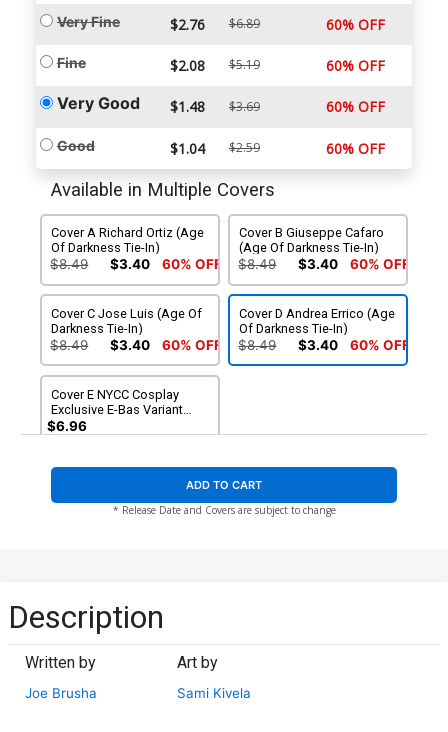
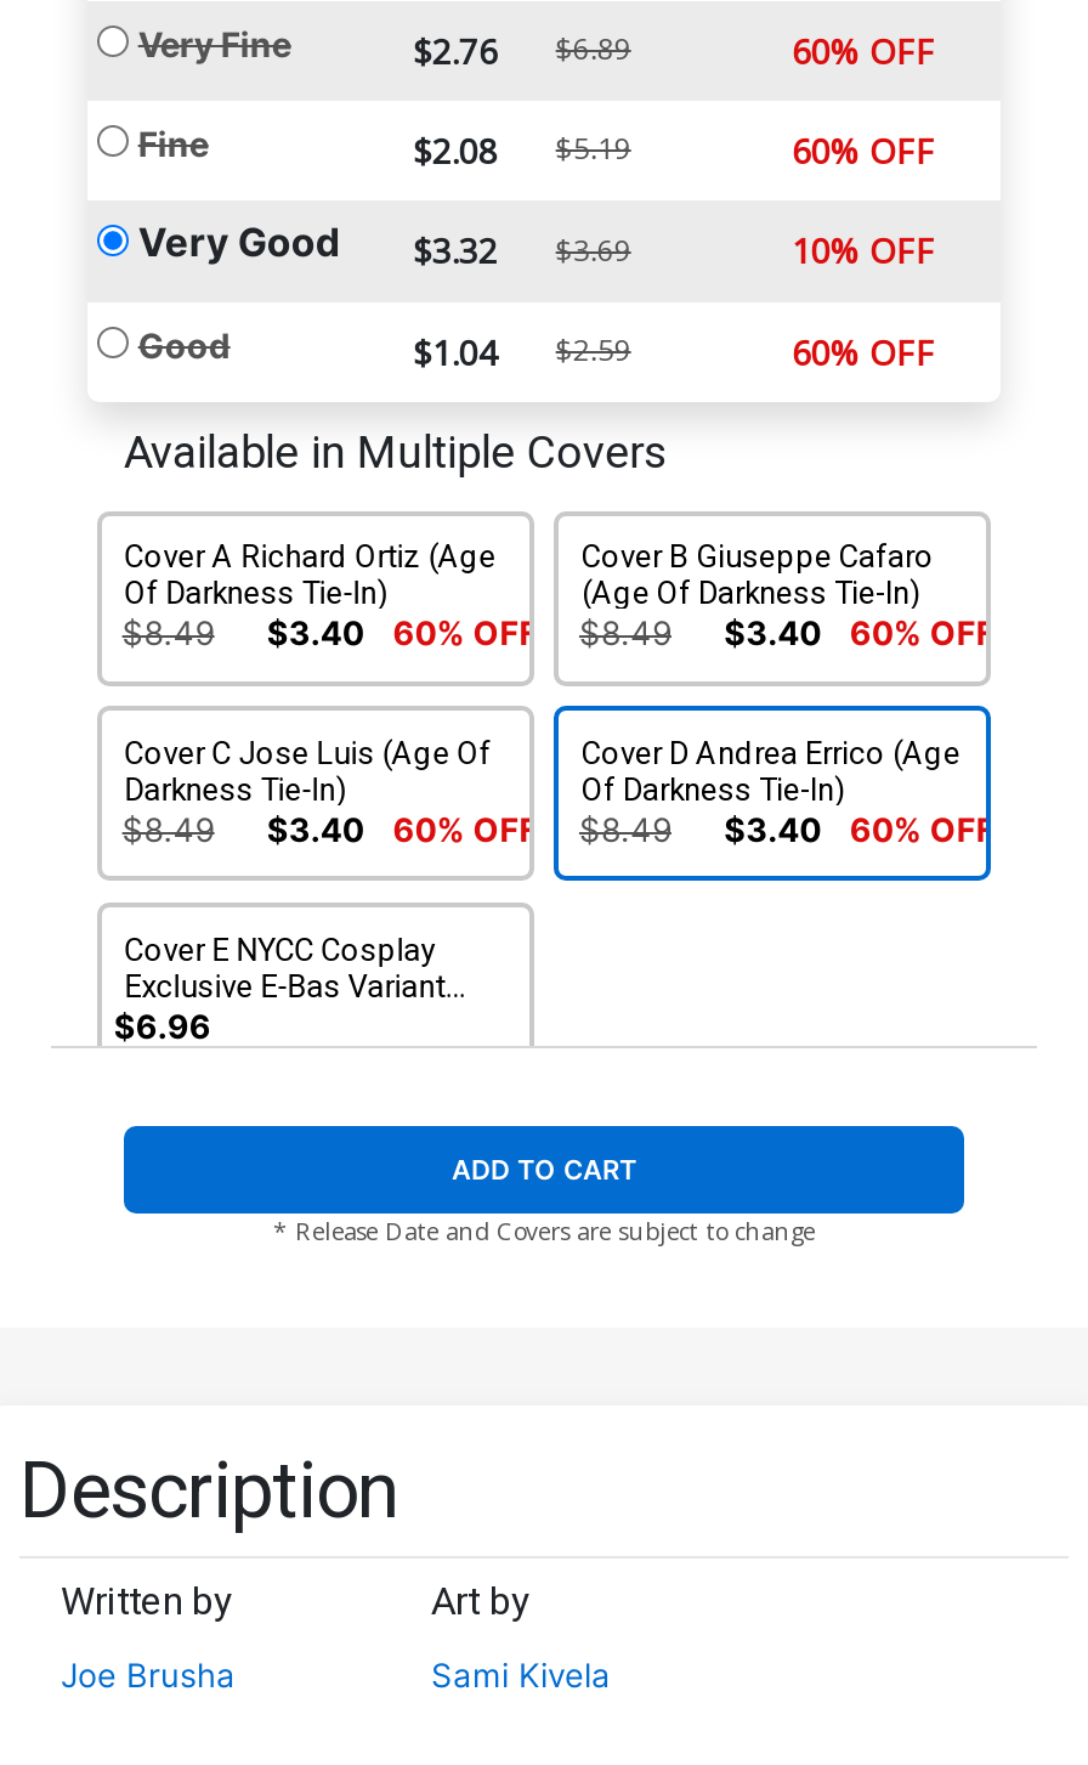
[57,93,260,116] Very Good $1.48 $3.69 -> [138,217,631,273] Very Good $3.32 $3.69
[326,97,385,116] 60% OFF -> [791,227,935,273] 10% OFF

